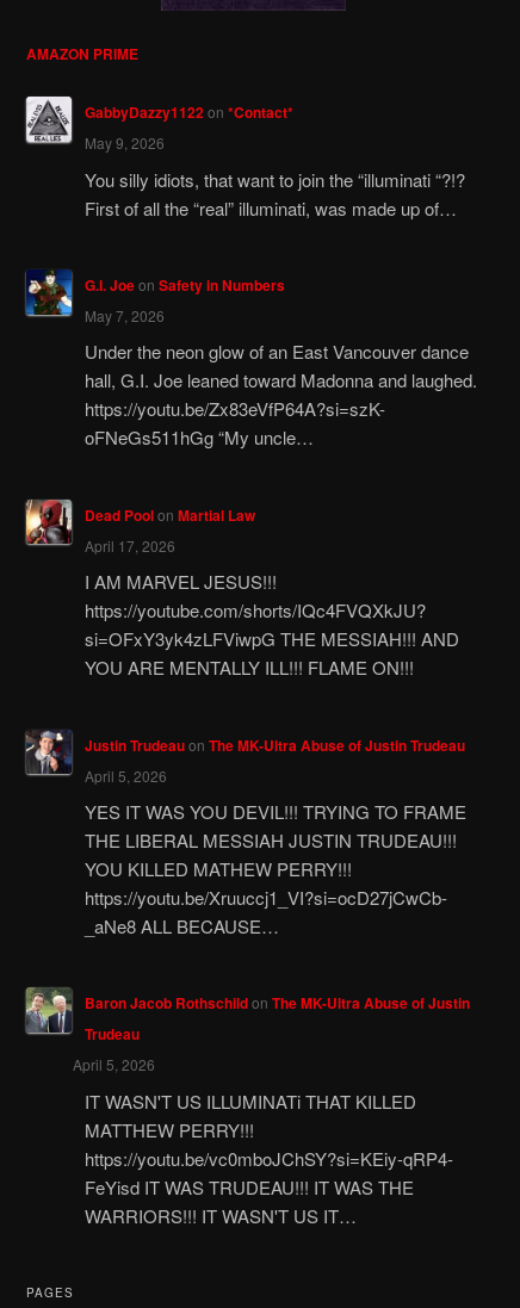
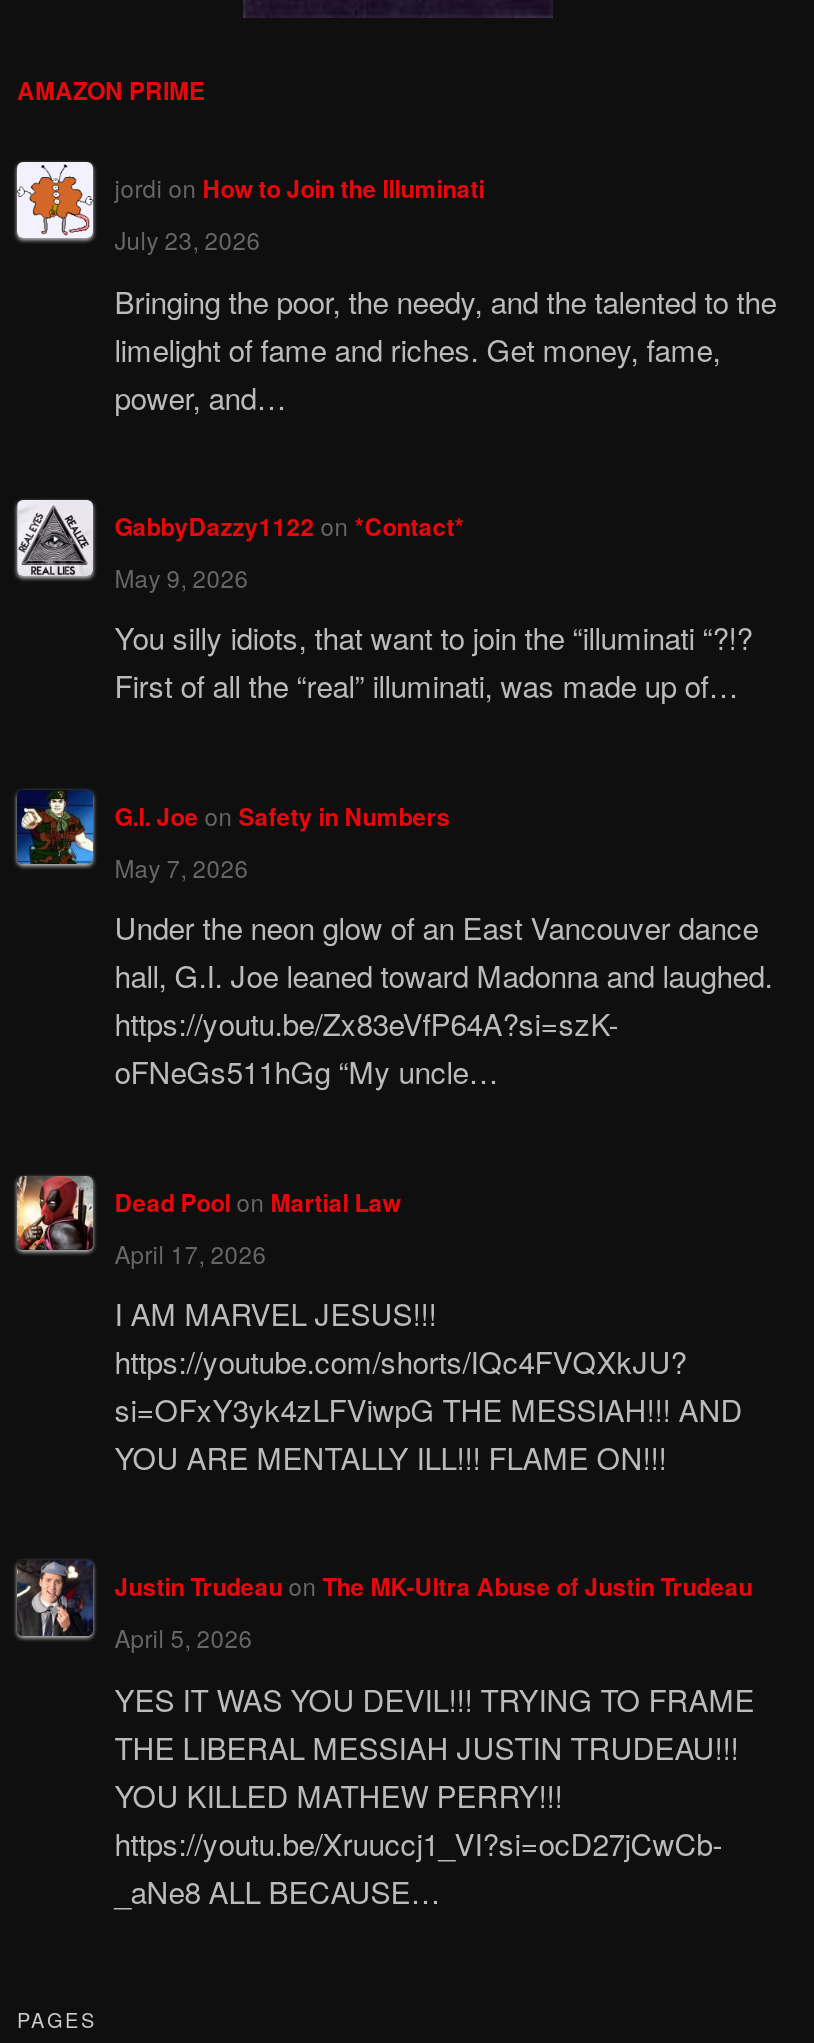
none -> [15,164,777,417] [image] | jordi on How to Join the Illuminati | July 23, 2026 | Bringing the poor, the needy, and the talented to the | limelight of fame and riches. Get money, fame, | power, and…
moved [25,98,477,938] -> [15,502,773,1912]: [image] | GabbyDazzy1122 on *Contact* | May 9, 2026 | ... | https://youtu.be/Xruuccj1_VI?si=ocD27jCwCb- | _aNe8 ALL BECAUSE…
[24,986,470,1228] [image] | Baron Jacob Rothschildon The MK-Ultra Abuse of Justin | Trudeau | April 5, 2026 | IT WASN'T US ILLUMINATi THAT KILLED | MATTHEW PERRY!!! | https://youtu.be/vc0mboJChSY?si=KEiy-qRP4- | FeYisd IT WAS TRUDEAU!!! IT WAS THE | WARRIORS!!! IT WASN'T US IT… -> none

